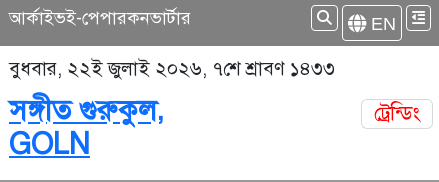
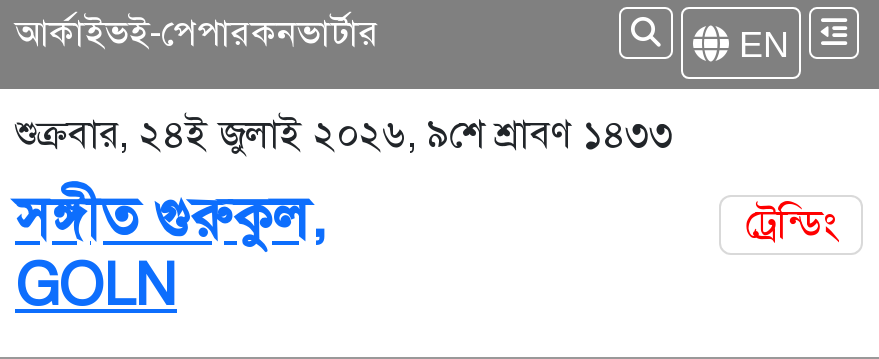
[9,57,335,80] বুধবার, ২২ই জুলাই ২০২৬, ৭শে শ্রাবণ ১৪৩৩ -> [15,111,673,157] শুক্রবার, ২৪ই জুলাই ২০২৬, ৯শে শ্রাবণ ১৪৩৩

